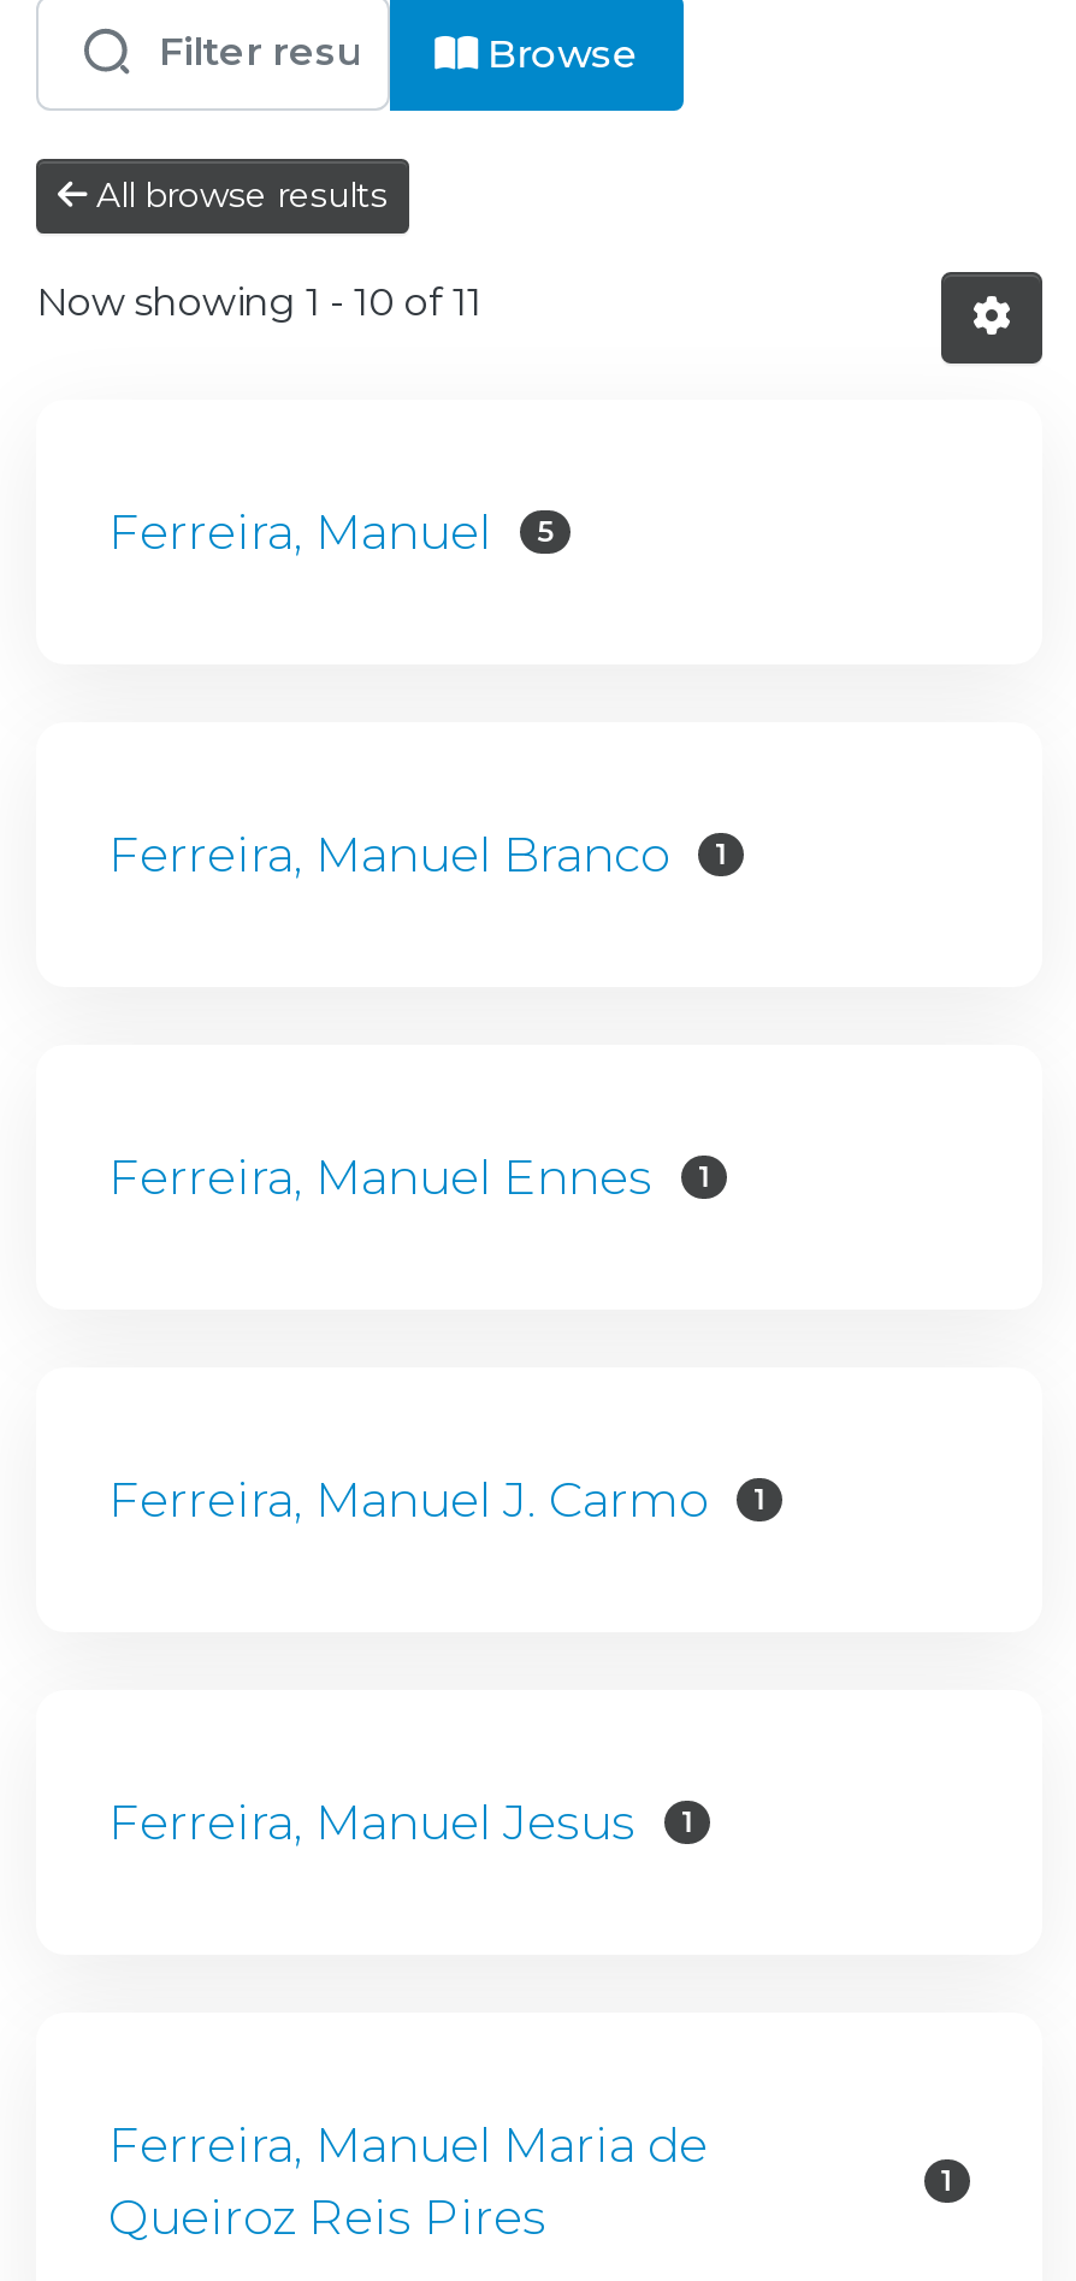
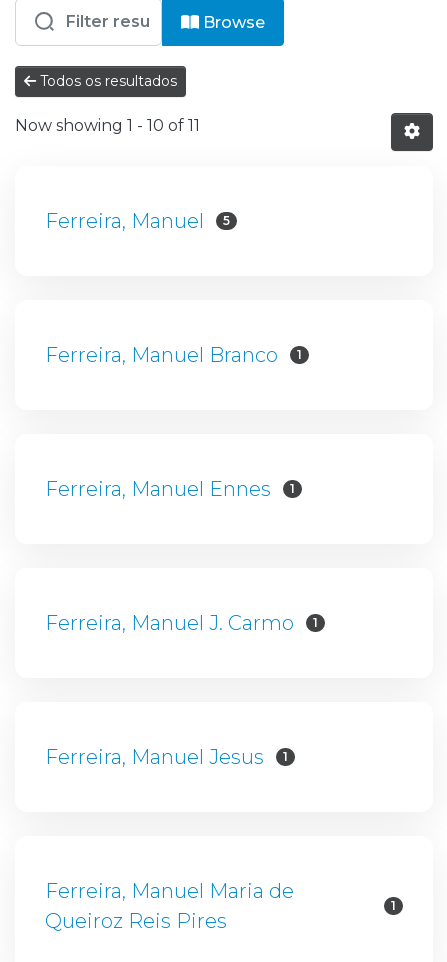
[87,173,388,217] All browse results -> [36,72,177,90] Todos os resultados

